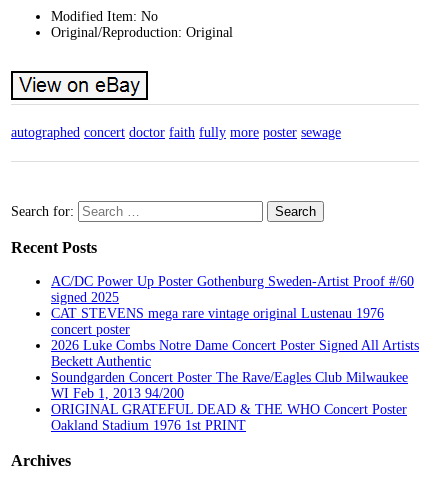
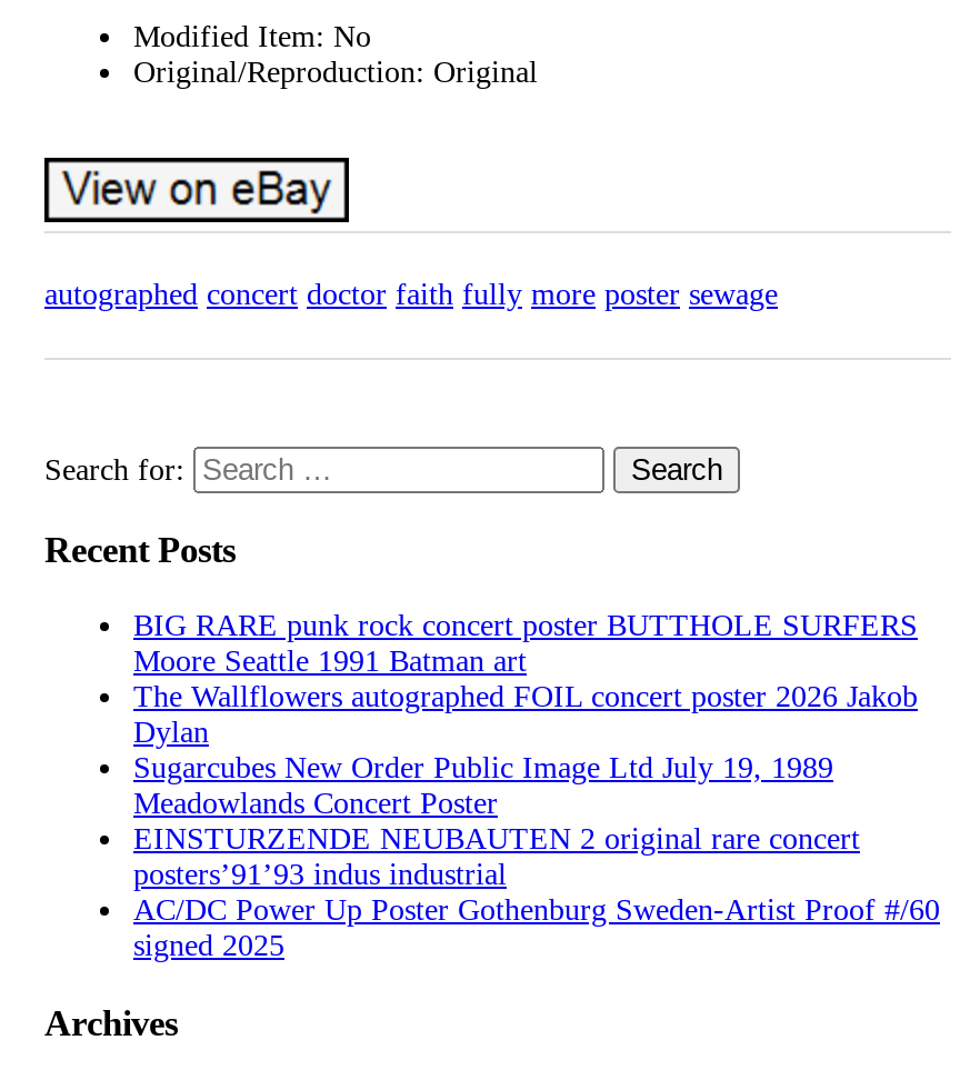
none -> [133,610,918,892] BIG RARE punk rock concert poster BUTTHOLE SURFERS | Moore Seattle 1991 Batman art | The Wallflowers autographed FOIL concert poster 2026 Jakob | Dylan | Sugarcubes New Order Public Image Ltd July 19, 1989 | Meadowlands Concert Poster | EINSTURZENDE NEUBAUTEN 2 original rare concert | posters’91’93 indus industrial
moved [51,274,414,305] -> [133,894,940,963]: AC/DC Power Up Poster Gothenburg Sweden-Artist Proof #/60 | signed 2025
[51,306,419,433] CAT STEVENS mega rare vintage original Lustenau 1976 | concert poster | 2026 Luke Combs Notre Dame Concert Poster Signed All Artists | Beckett Authentic | Soundgarden Concert Poster The Rave/Eagles Club Milwaukee | WI Feb 1, 2013 94/200 | ORIGINAL GRATEFUL DEAD & THE WHO Concert Poster | Oakland Stadium 1976 1st PRINT -> none

